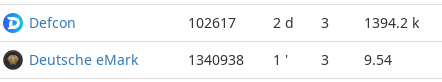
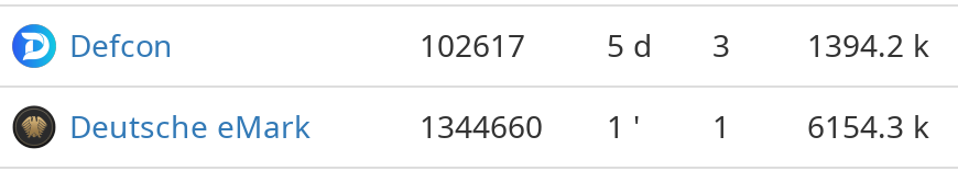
[188,13,419,32] 102617 2 d 3 1394.2 k -> [420,25,928,67] 102617 5 d 3 1394.2 k
[188,50,244,69] 1340938 -> [420,106,543,148] 1344660
[321,50,392,69] 3 | 9.54 -> [712,106,928,148] 1 | 6154.3 k

